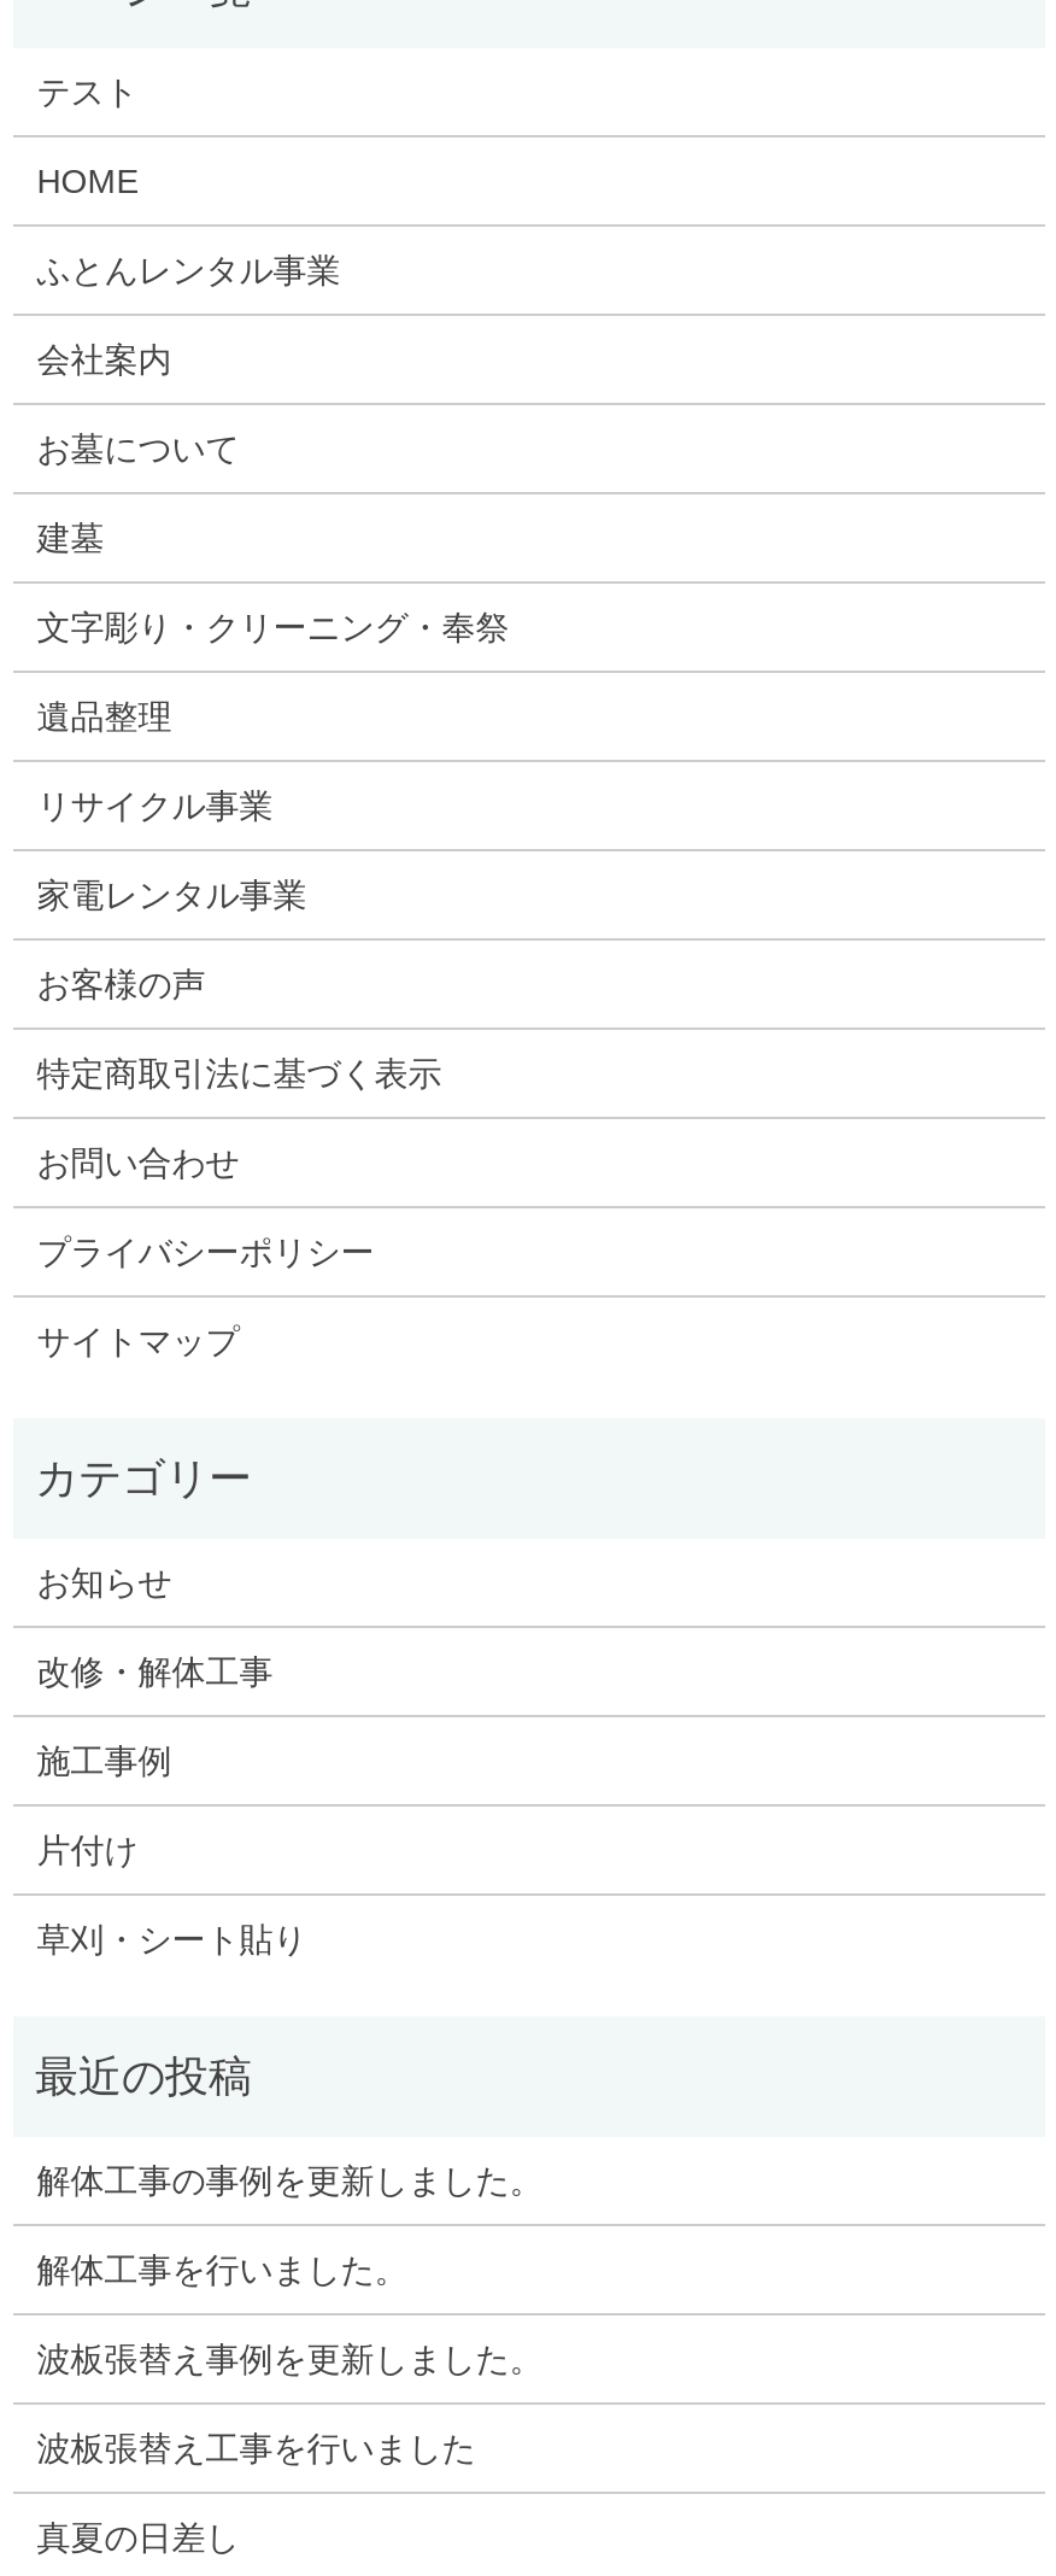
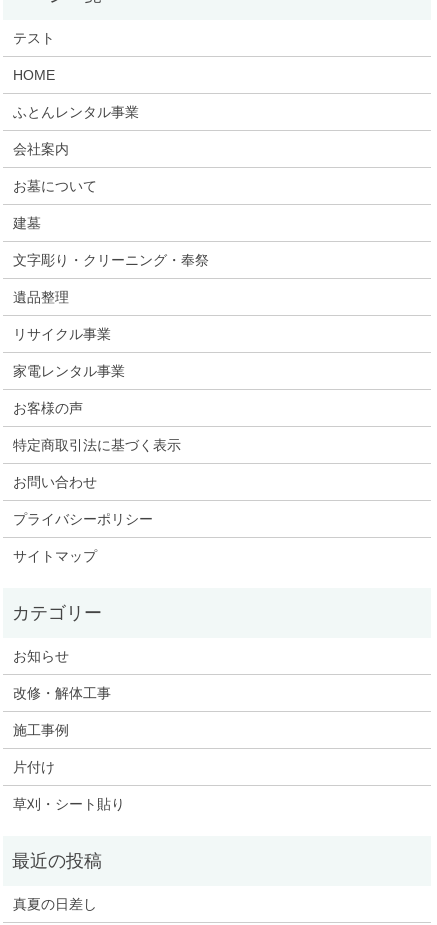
[37,2161,543,2467] 解体工事の事例を更新しました。 | 解体工事を行いました。 | 波板張替え事例を更新しました。 | 波板張替え工事を行いました -> none

